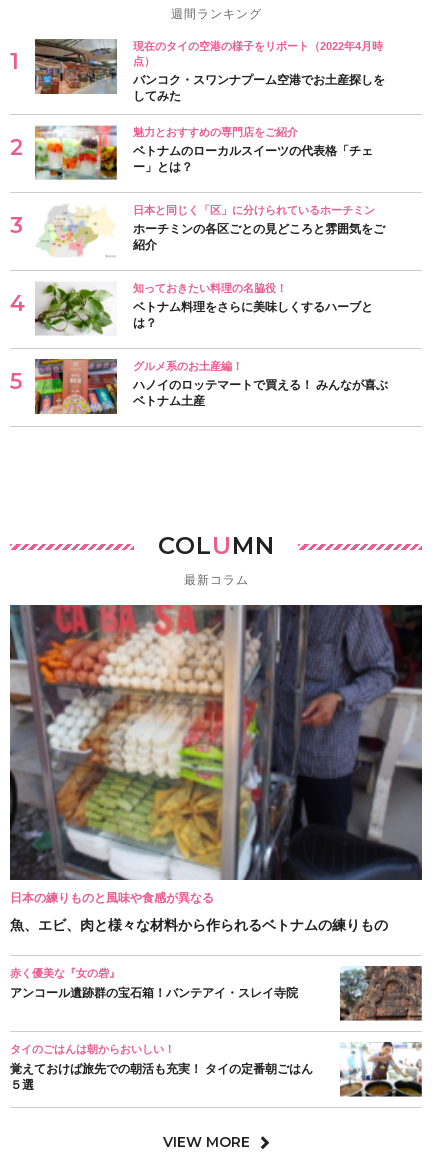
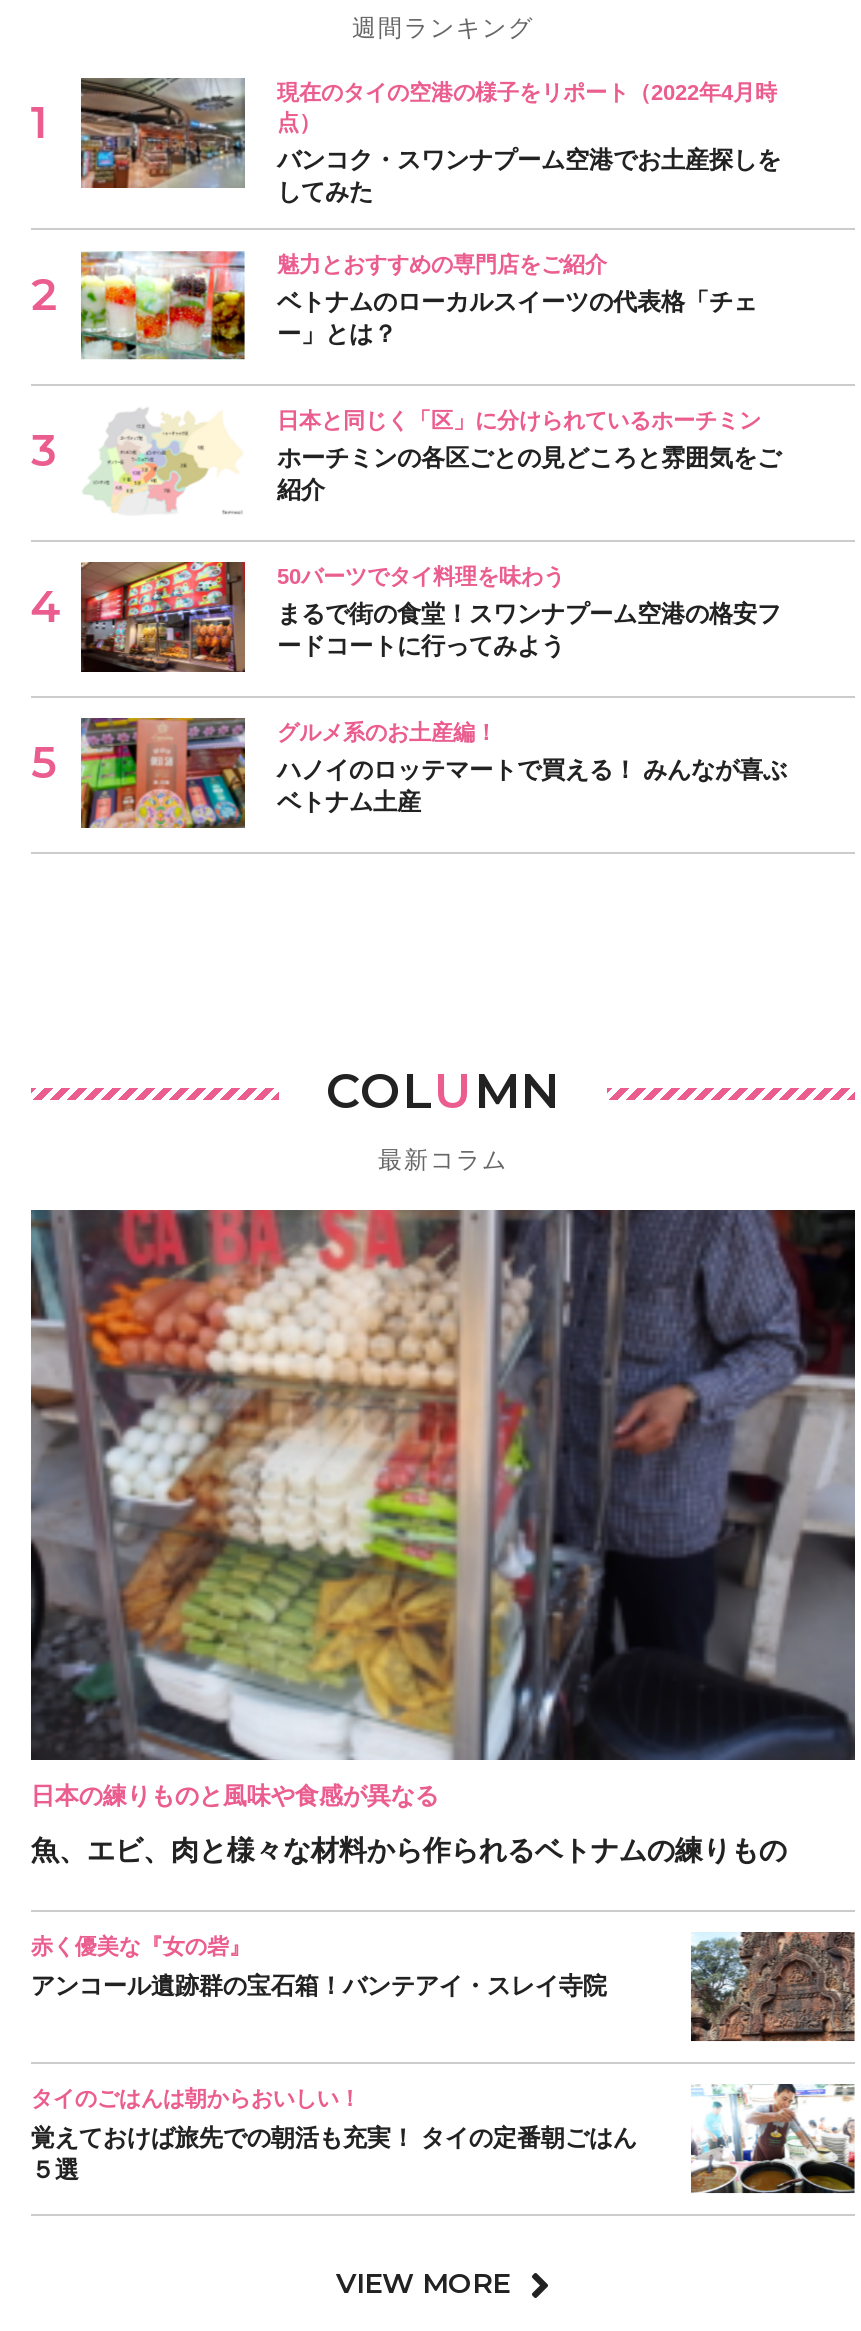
[35,281,373,336] [image] | 知っておきたい料理の名脇役！ | ベトナム料理をさらに美味しくするハーブと | は？ -> [79,560,781,674] [image] | 50バーツでタイ料理を味わう | まるで街の食堂！スワンナプーム空港の格安フ | ードコートに行ってみよう

